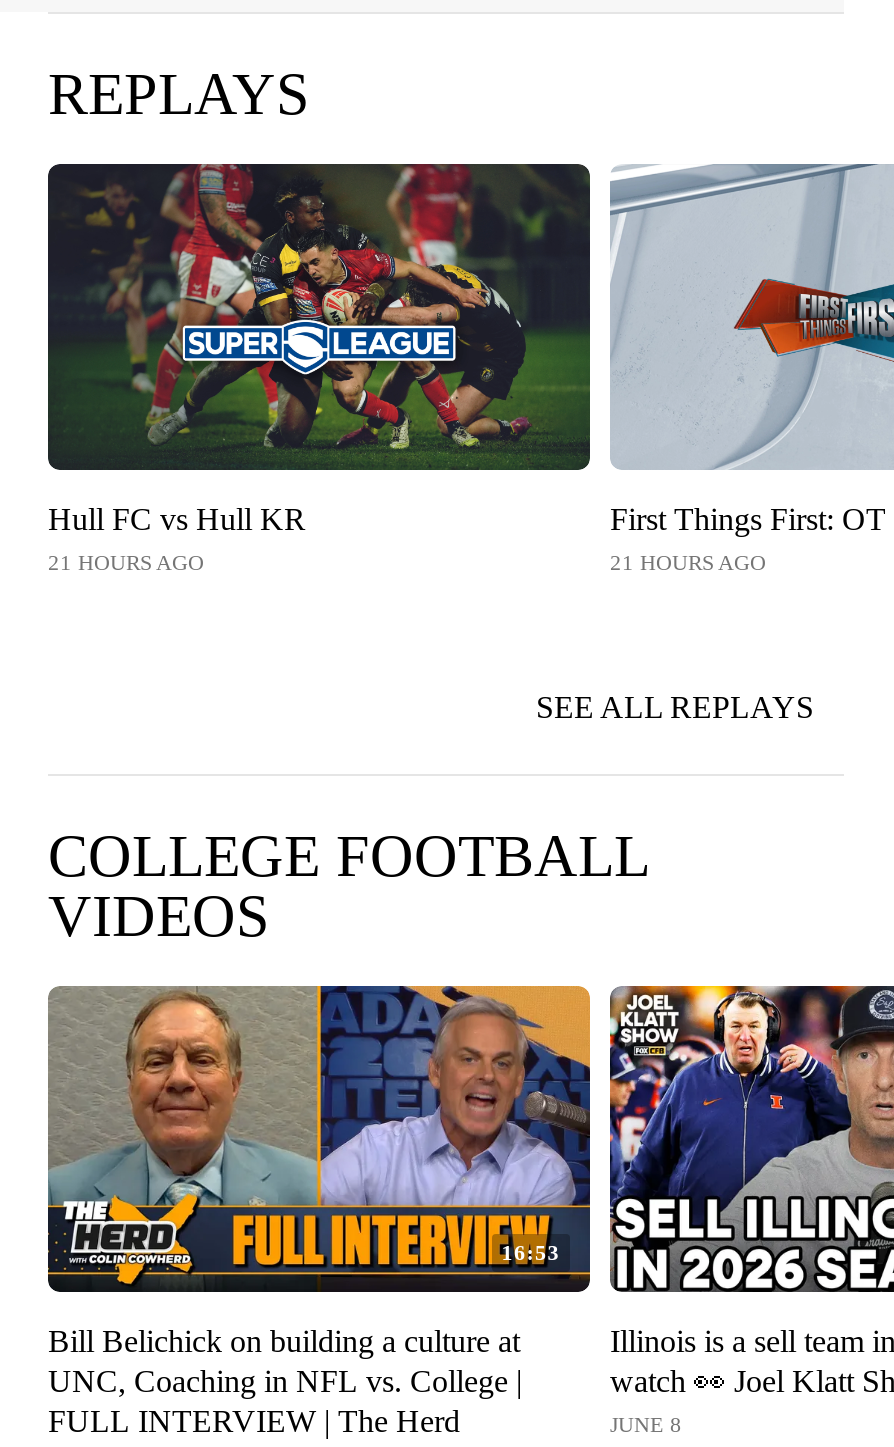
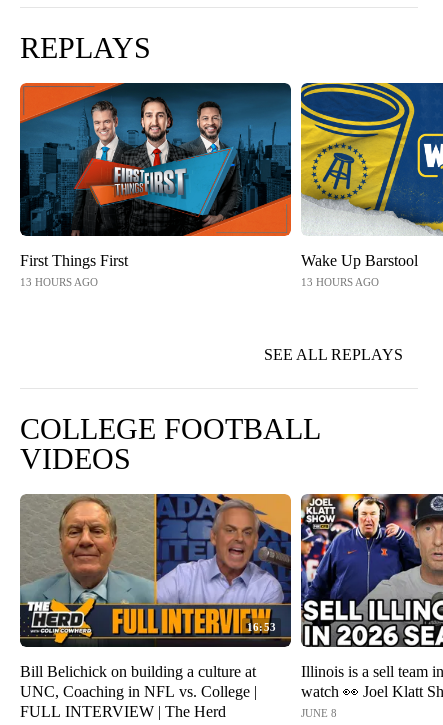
[46,162,592,574] [image] | Hull FC vs Hull KR | 21 HOURS AGO -> [19,82,292,288] [image] | First Things First | 13 HOURS AGO
[608,162,888,574] [image] | First Things First: OT | 21 HOURS AGO -> [300,82,440,288] [image] | Wake Up Barstool | 13 HOURS AGO

